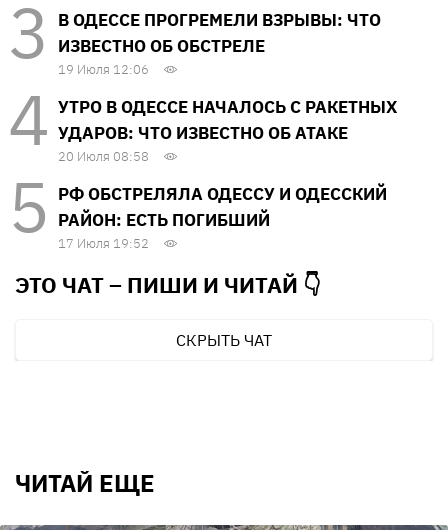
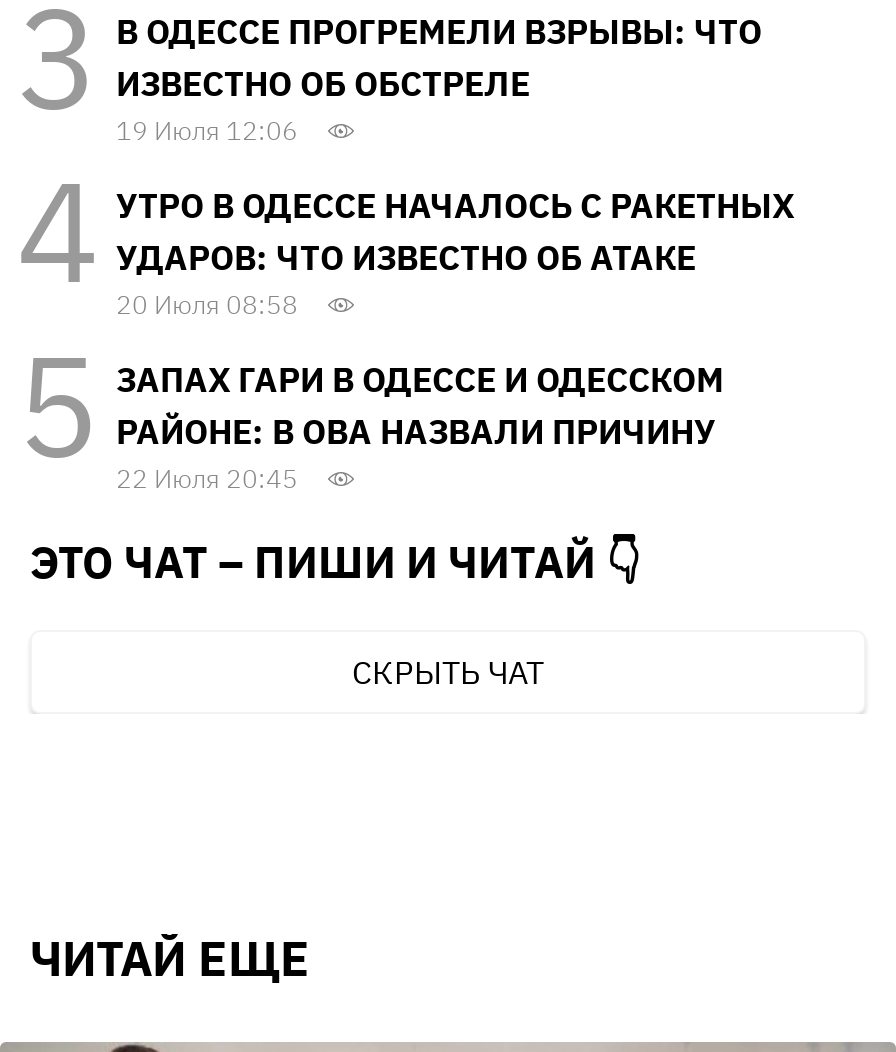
[58,183,387,252] РФ ОБСТРЕЛЯЛА ОДЕССУ И ОДЕССКИЙ | РАЙОН: ЕСТЬ ПОГИБШИЙ | 17 Июля 19:52 -> [116,357,724,495] ЗАПАХ ГАРИ В ОДЕССЕ И ОДЕССКОМ | РАЙОНЕ: В ОВА НАЗВАЛИ ПРИЧИНУ | 22 Июля 20:45

